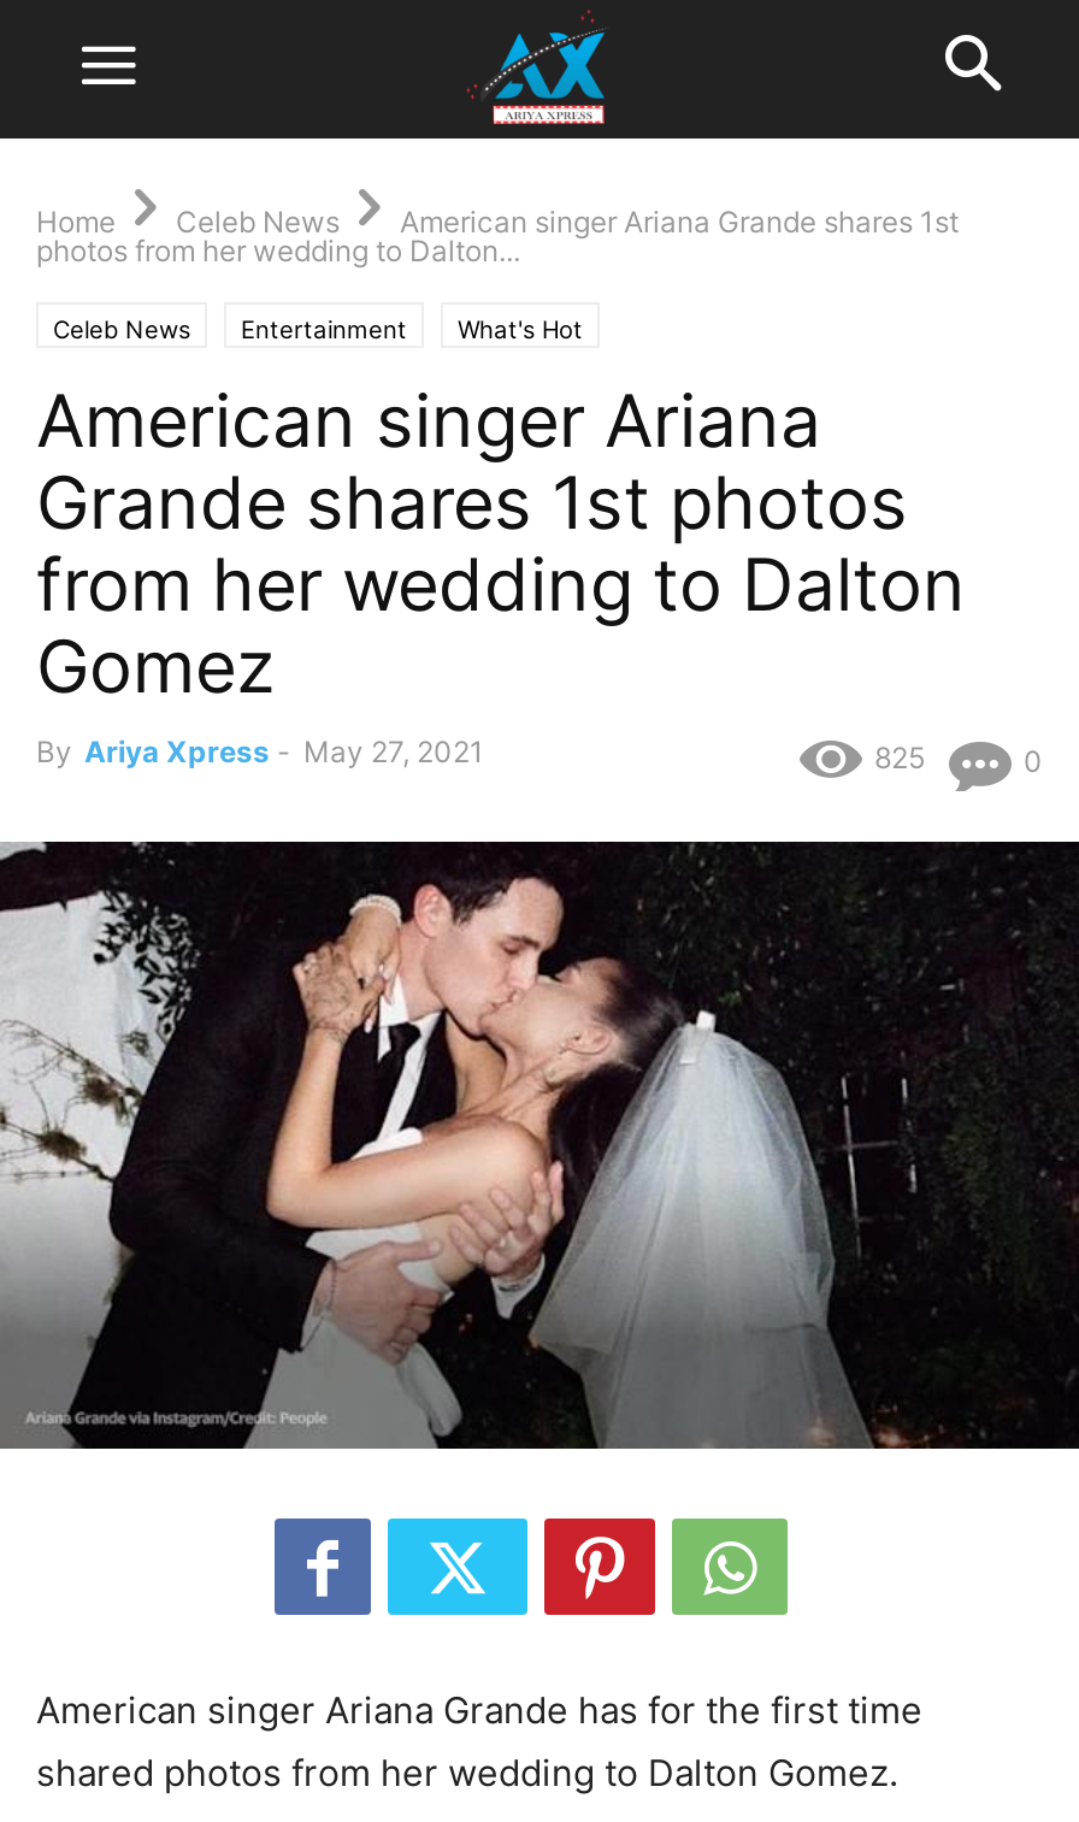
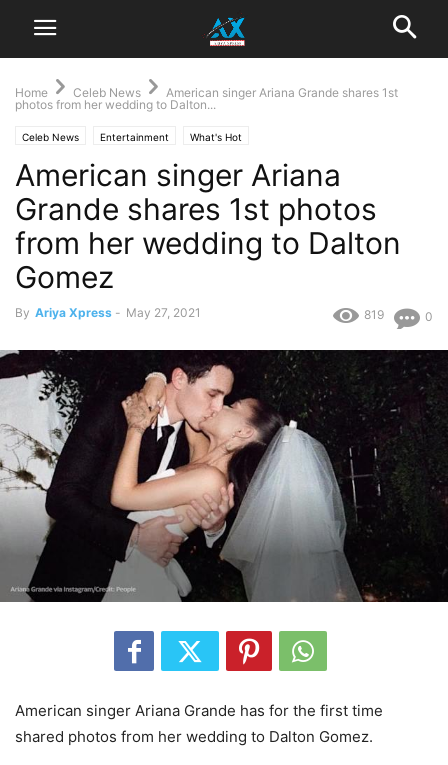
[472,30,607,126] [image] -> [205,14,251,52] [image]
[874,739,925,775] 825 -> [364,307,384,322] 819

